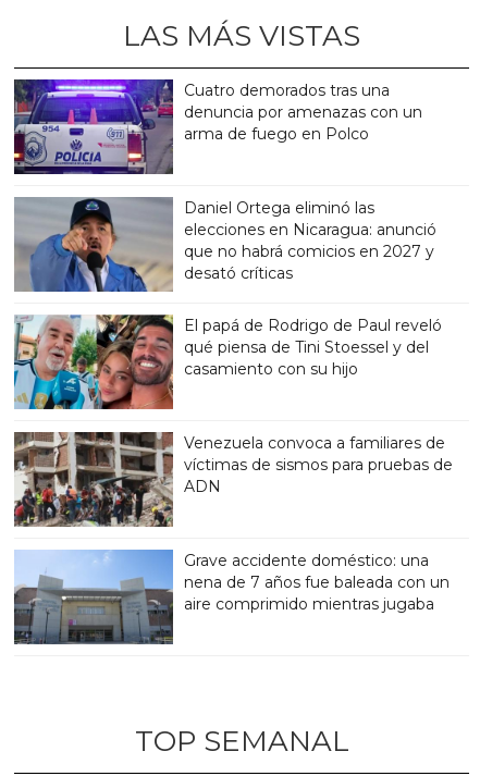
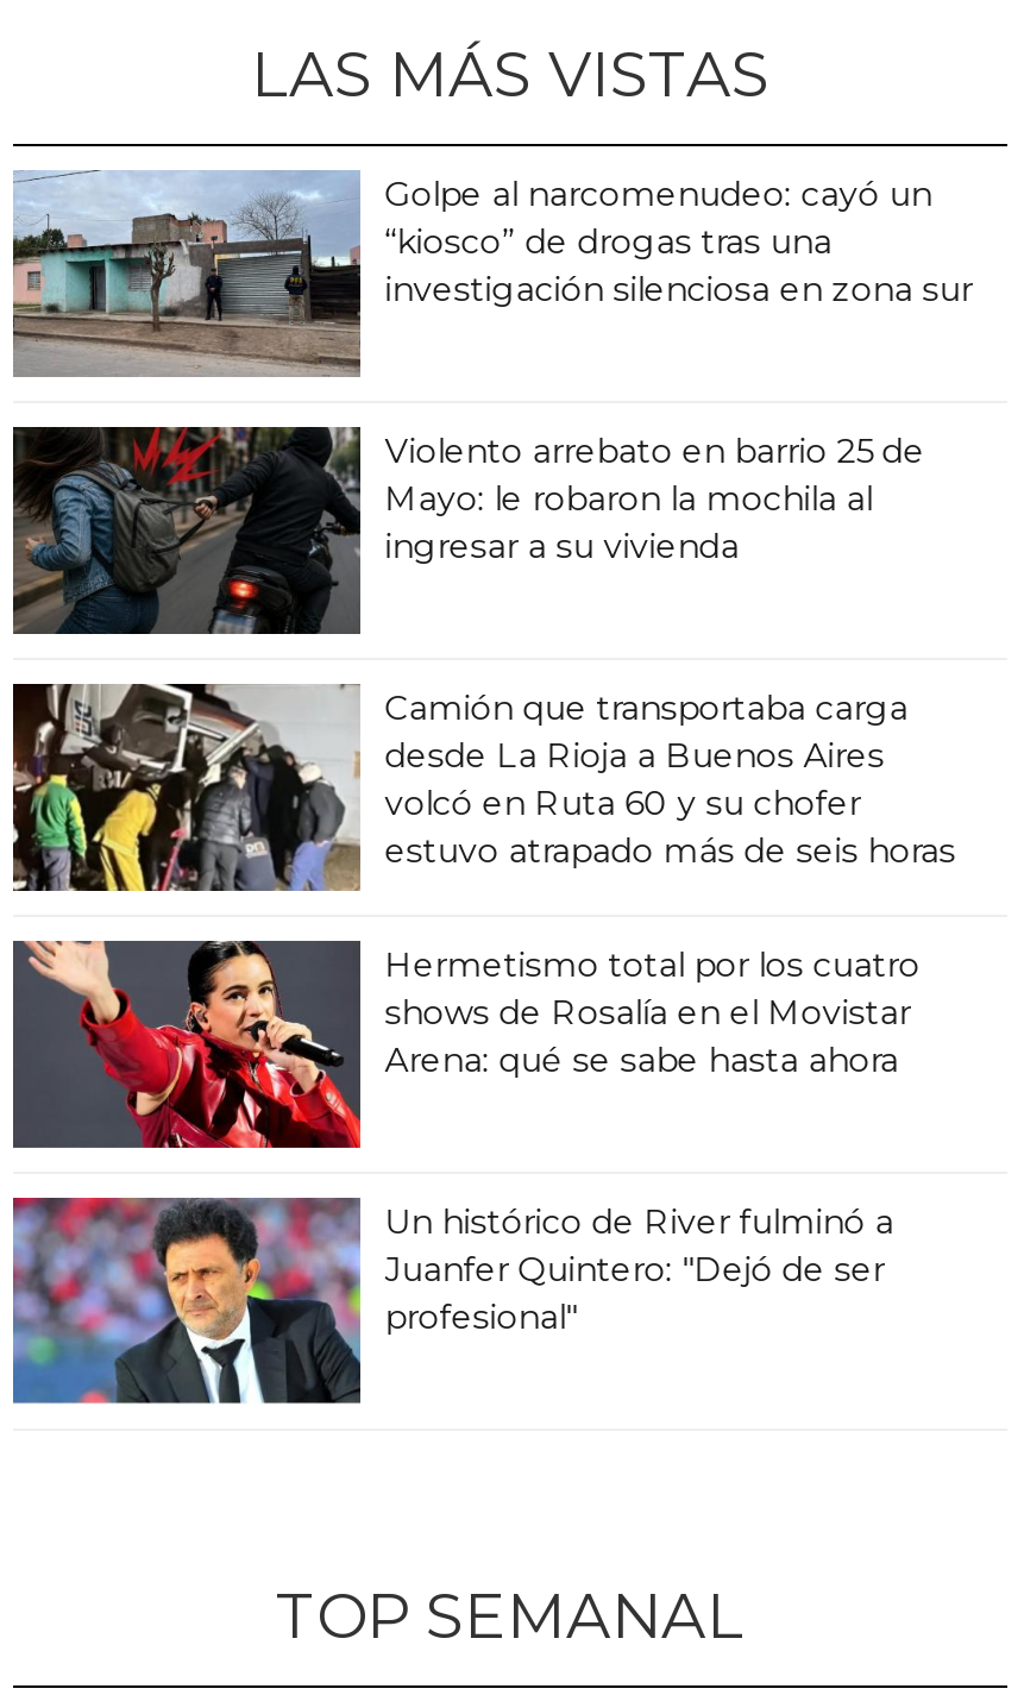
[13,78,423,174] [image] | Cuatro demorados tras una | denuncia por amenazas con un | arma de fuego en Polco -> [11,170,972,377] [image] | Golpe al narcomenudeo: cayó un | “kiosco” de drogas tras una | investigación silenciosa en zona sur
[14,197,437,293] [image] | Daniel Ortega eliminó las | elecciones en Nicaragua: anunció | que no habrá comicios en 2027 y | desató críticas -> [13,425,925,636] [image] | Violento arrebato en barrio 25 de | Mayo: le robaron la mochila al | ingresar a su vivienda
[13,315,442,410] [image] | El papá de Rodrigo de Paul reveló | qué piensa de Tini Stoessel y del | casamiento con su hijo -> [11,682,956,893] [image] | Camión que transportaba carga | desde La Rioja a Buenos Aires | volcó en Ruta 60 y su chofer | estuvo atrapado más de seis horas
[13,431,453,528] [image] | Venezuela convoca a familiares de | víctimas de sismos para pruebas de | ADN -> [11,938,920,1150] [image] | Hermetismo total por los cuatro | shows de Rosalía en el Movistar | Arena: qué se sabe hasta ahora
[13,549,450,645] [image] | Grave accidente doméstico: una | nena de 7 años fue baleada con un | aire comprimido mientras jugaba -> [11,1195,894,1405] [image] | Un histórico de River fulminó a | Juanfer Quintero: "Dejó de ser | profesional"

